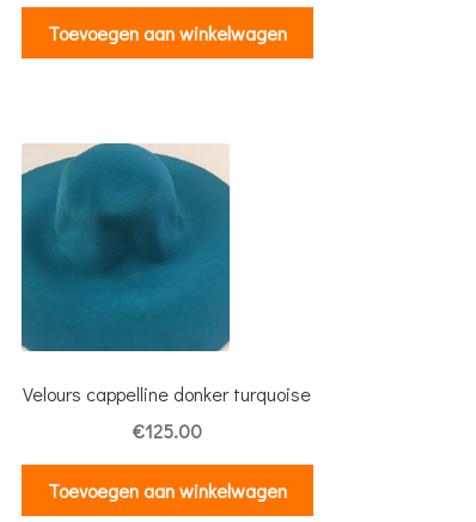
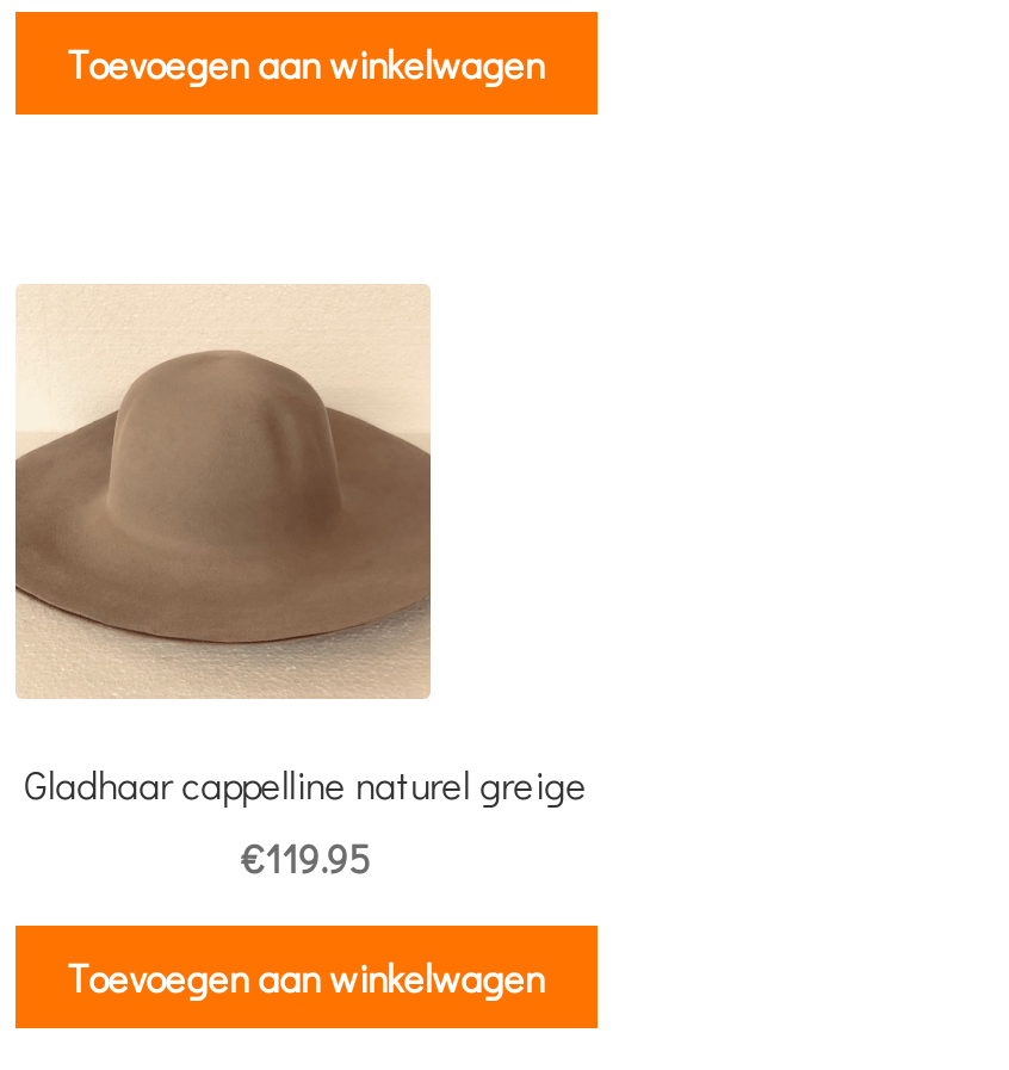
[20,142,311,406] [image] | Velours cappelline donker turquoise -> [13,283,587,808] [image] | Gladhaar cappelline naturel greige
[132,418,202,443] €125.00 -> [241,831,370,881] €119.95

